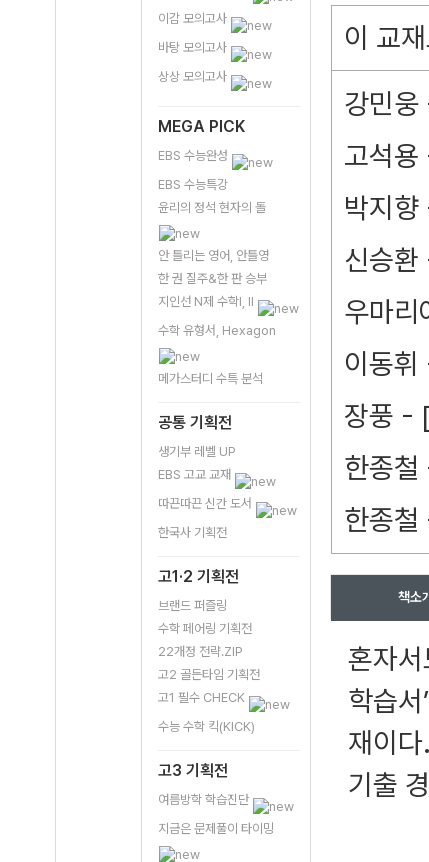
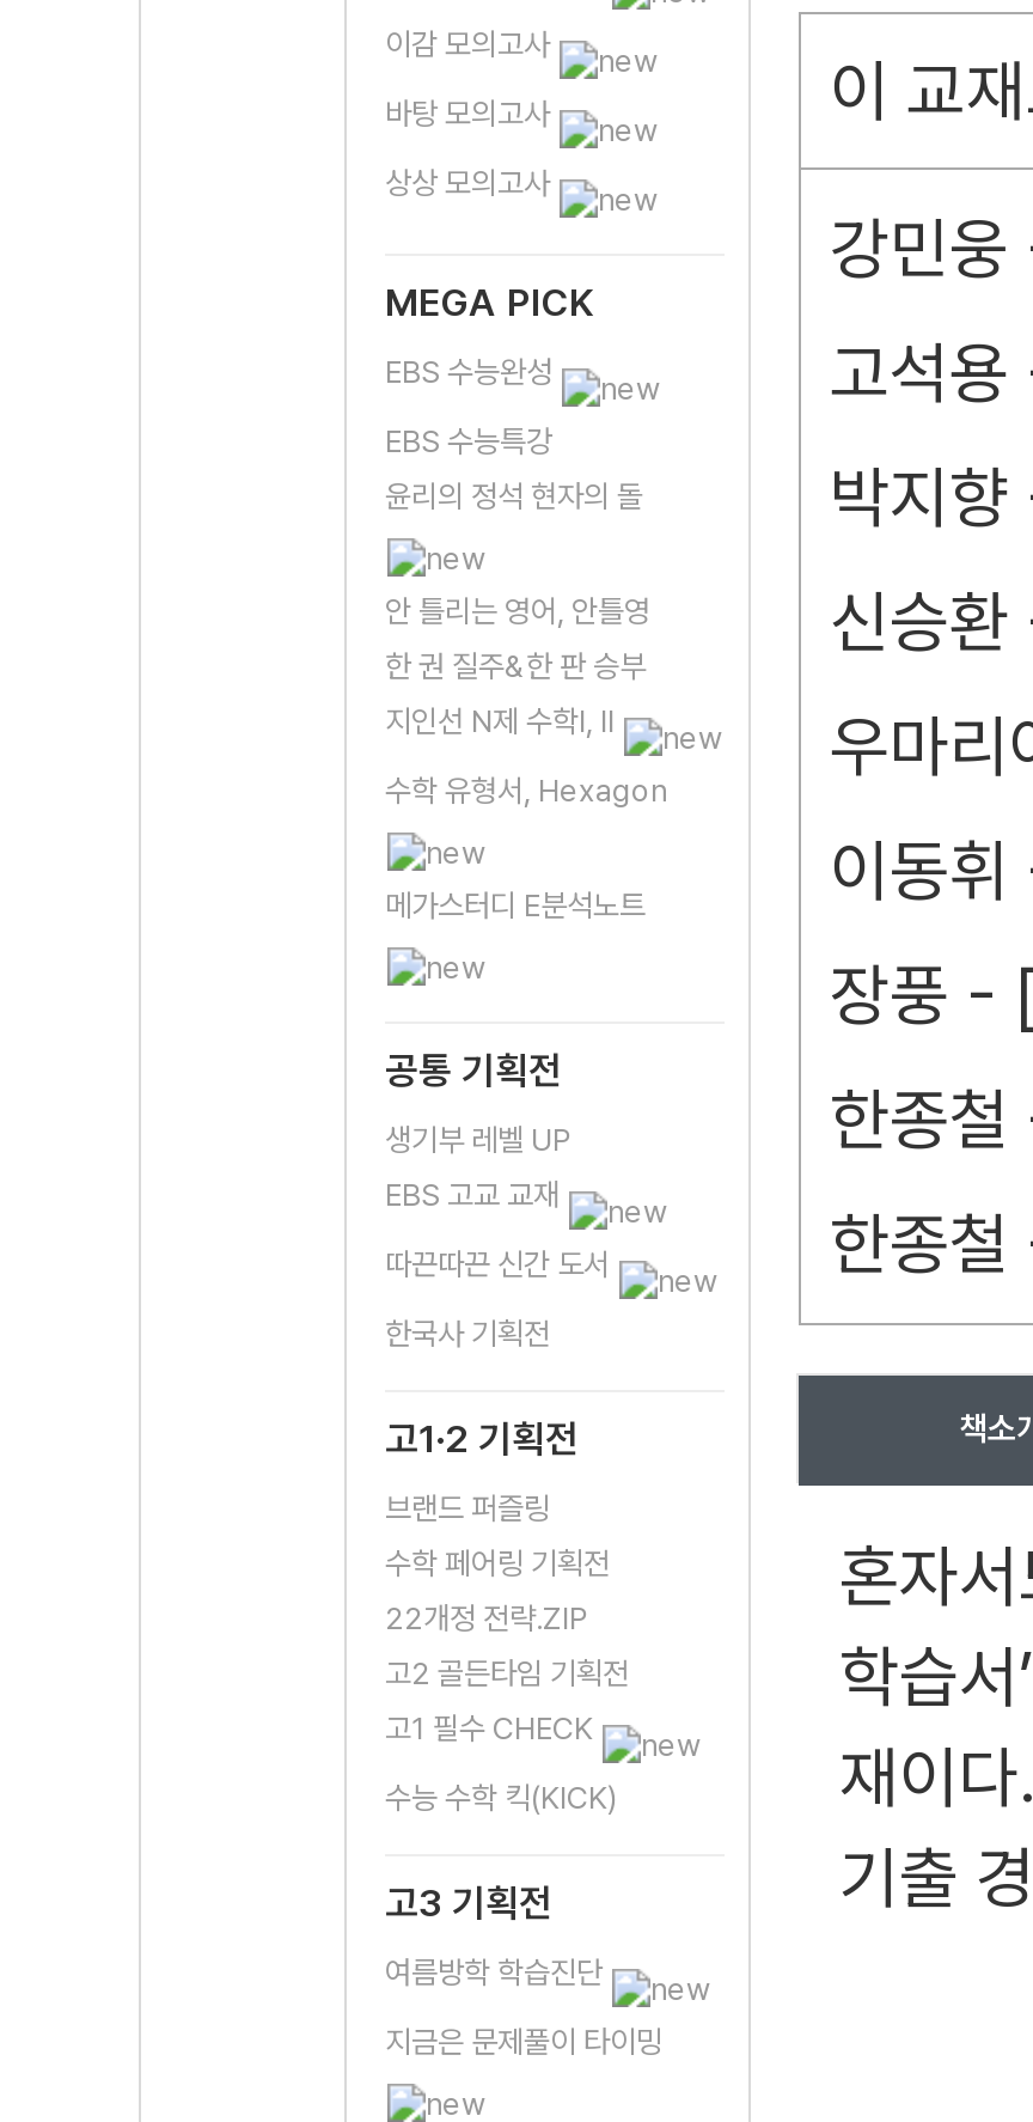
[158,371,263,386] 메가스터디 수특 분석 -> [385,888,646,923] 메가스터디 E분석노트

